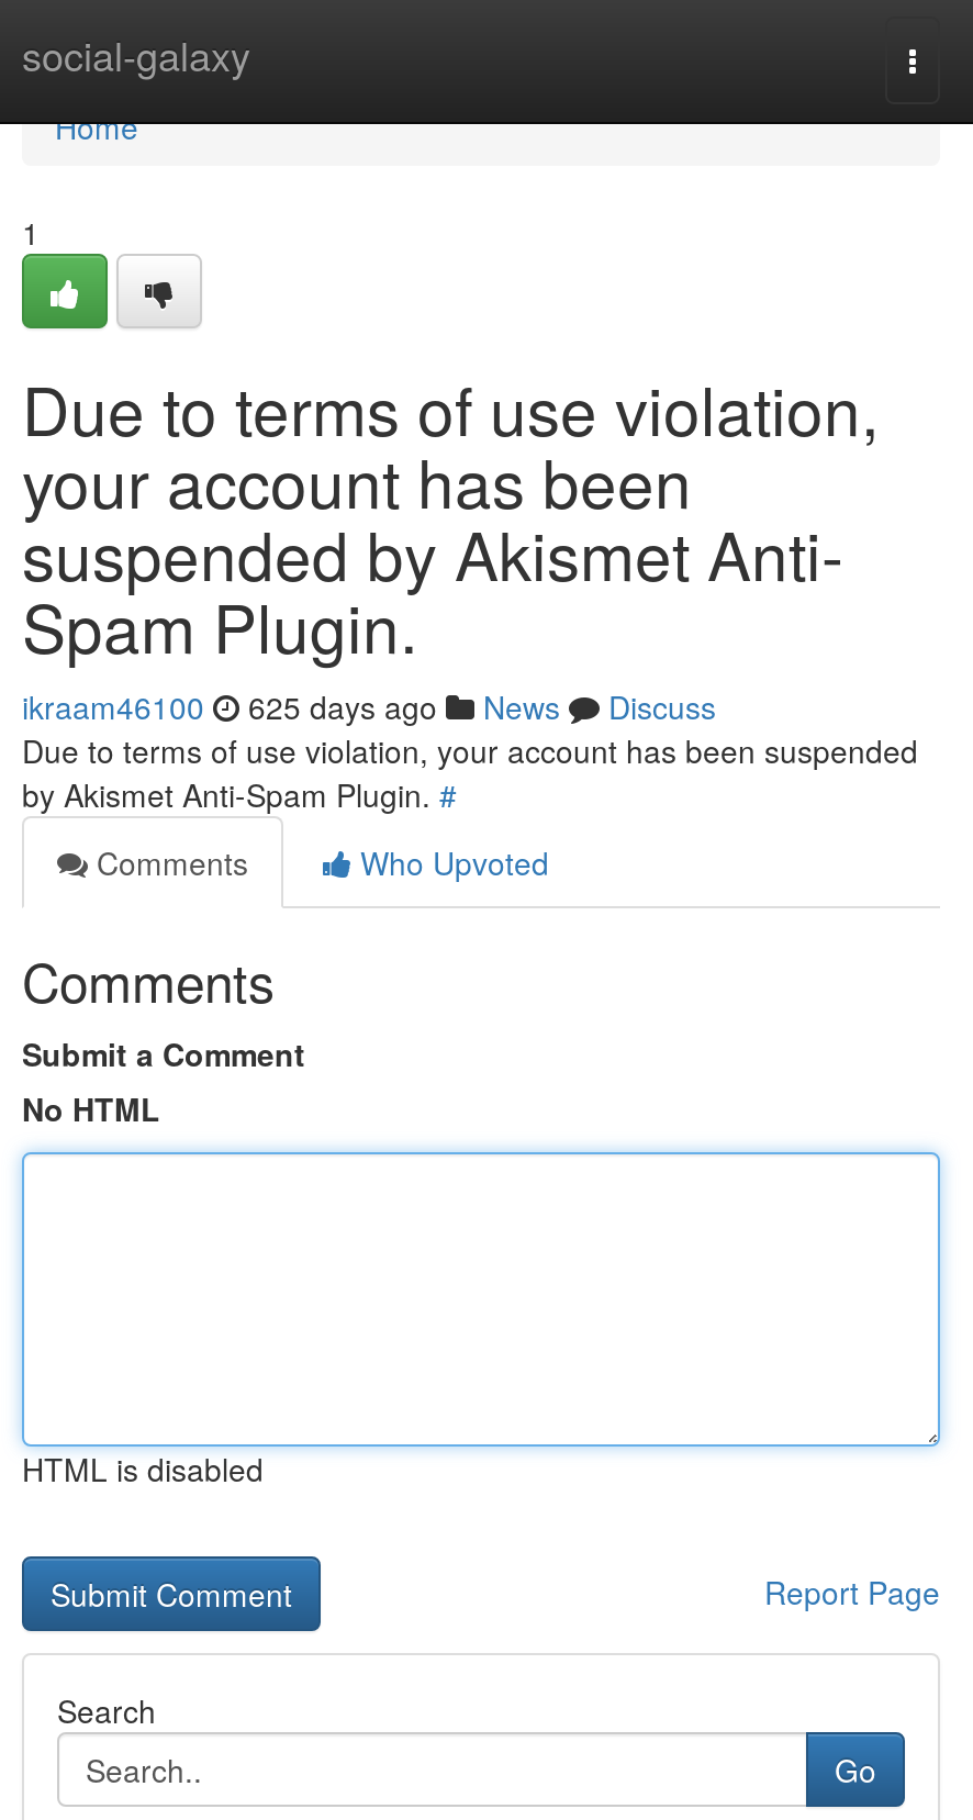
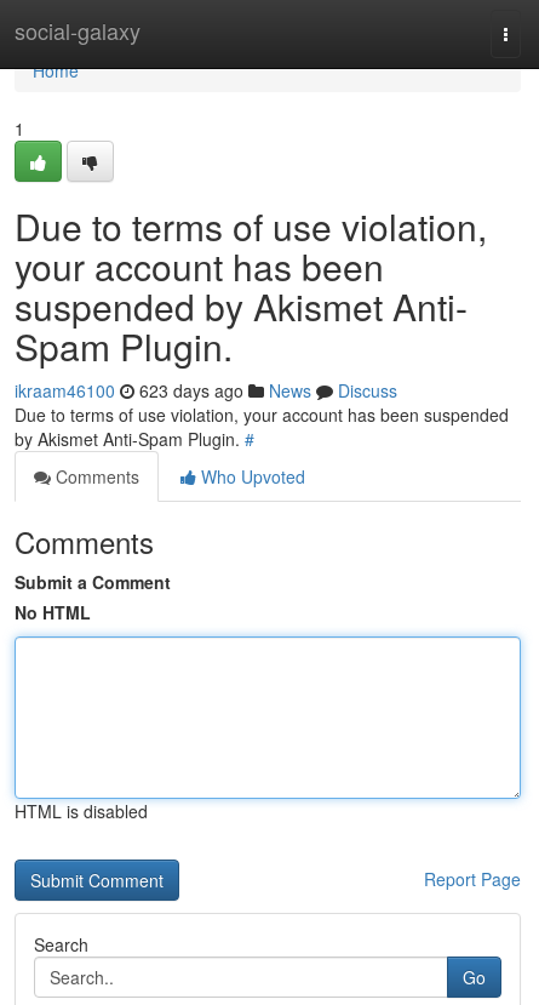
[22,684,716,728] ikraam46100 625 days ago News Discuss -> [15,378,397,402] ikraam46100 623 days ago News Discuss

